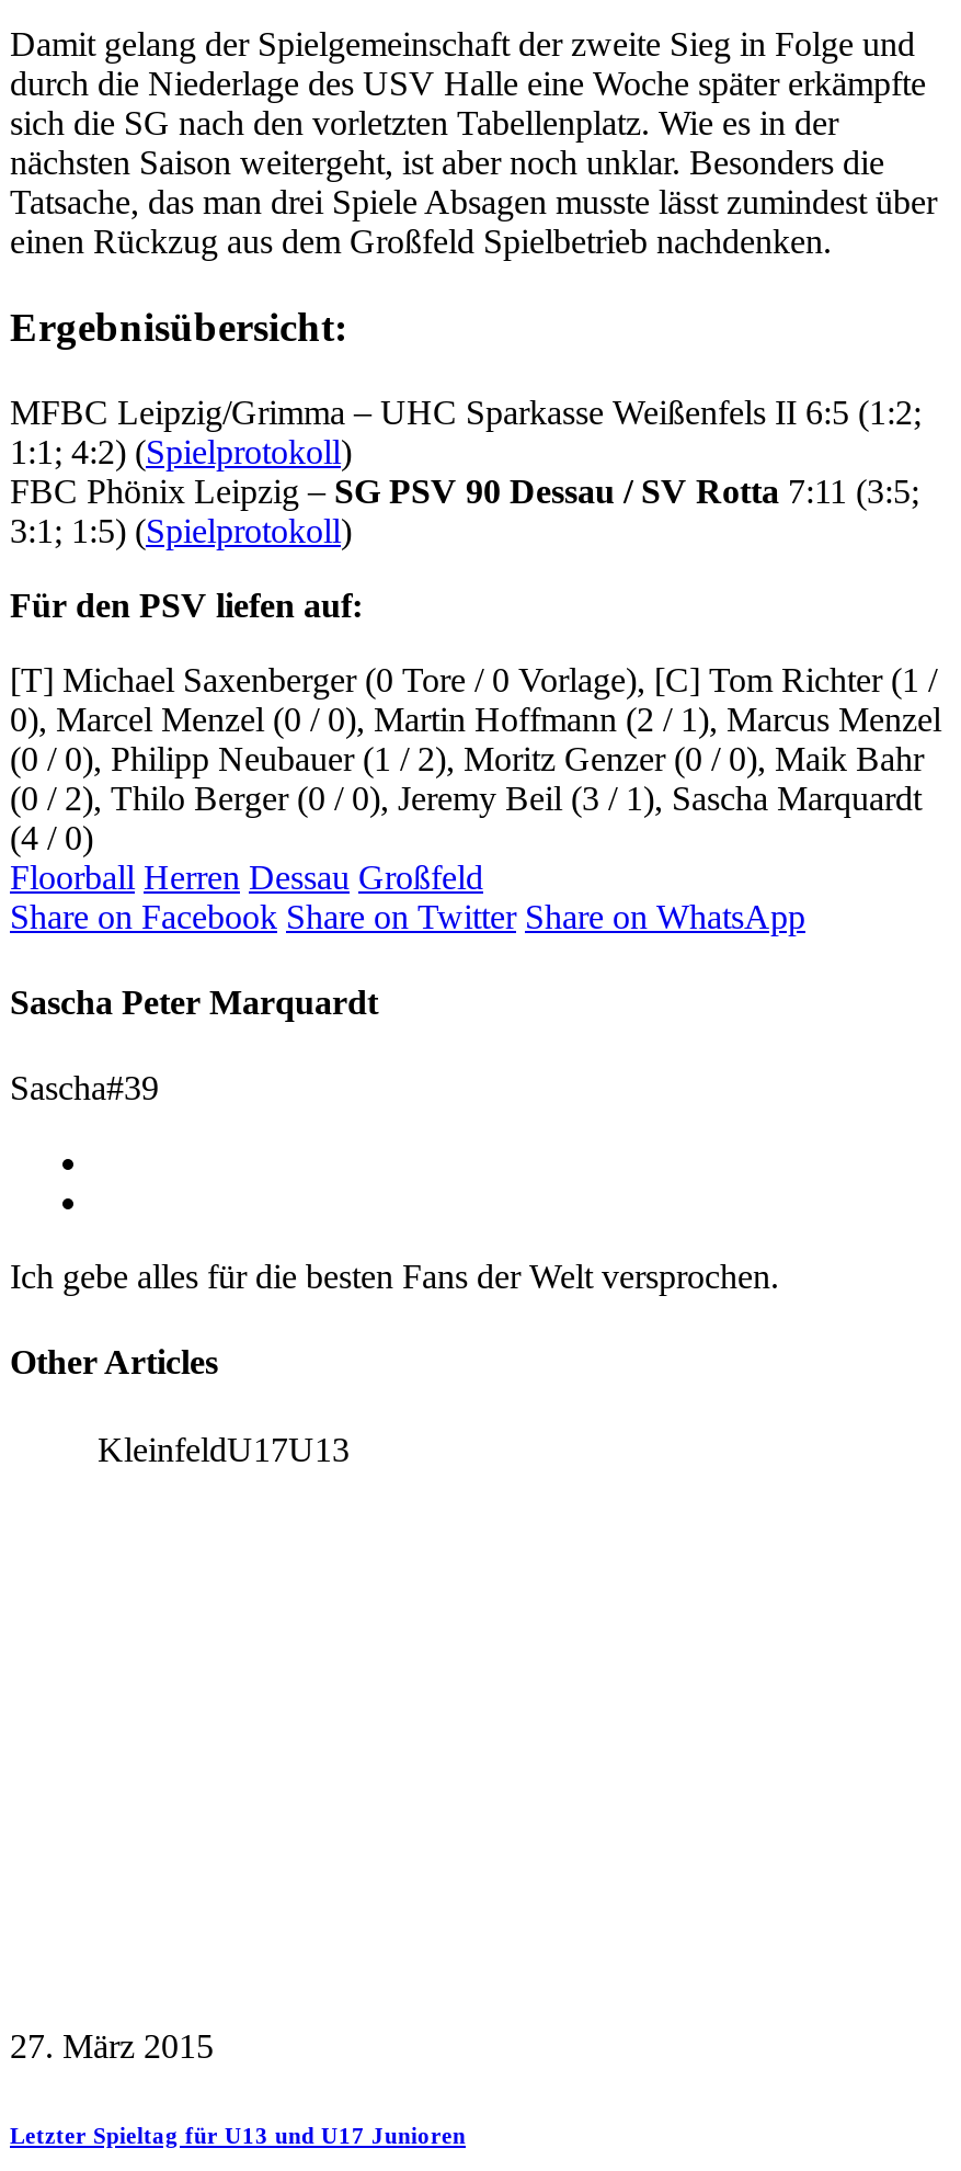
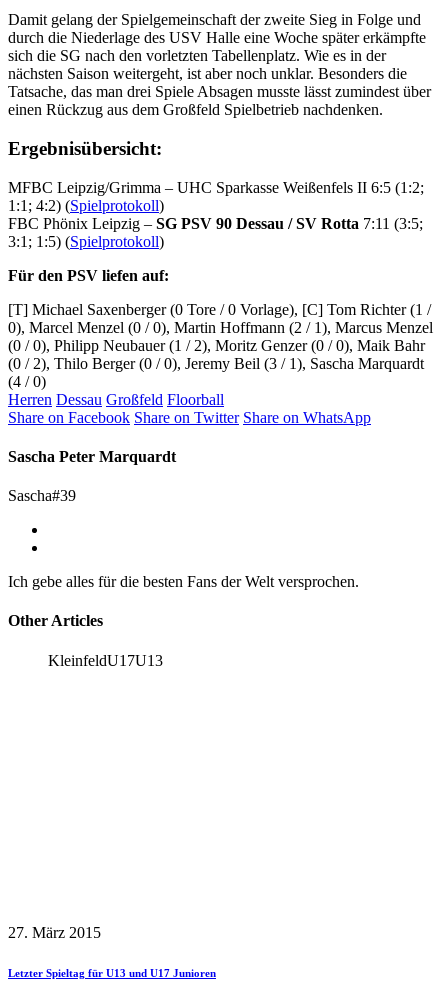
[10,857,483,895] Floorball Herren Dessau Großfeld -> [8,390,224,407] Herren Dessau Großfeld Floorball

